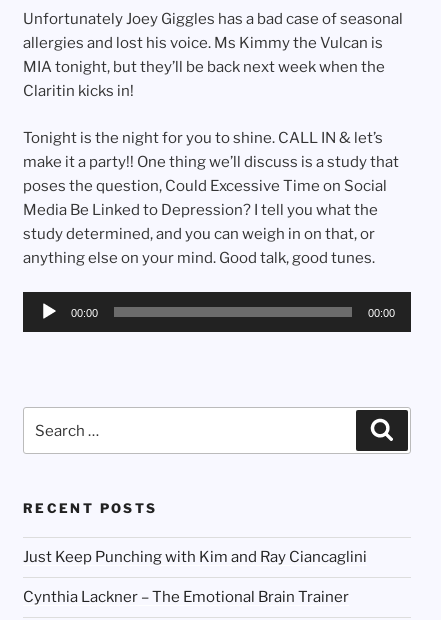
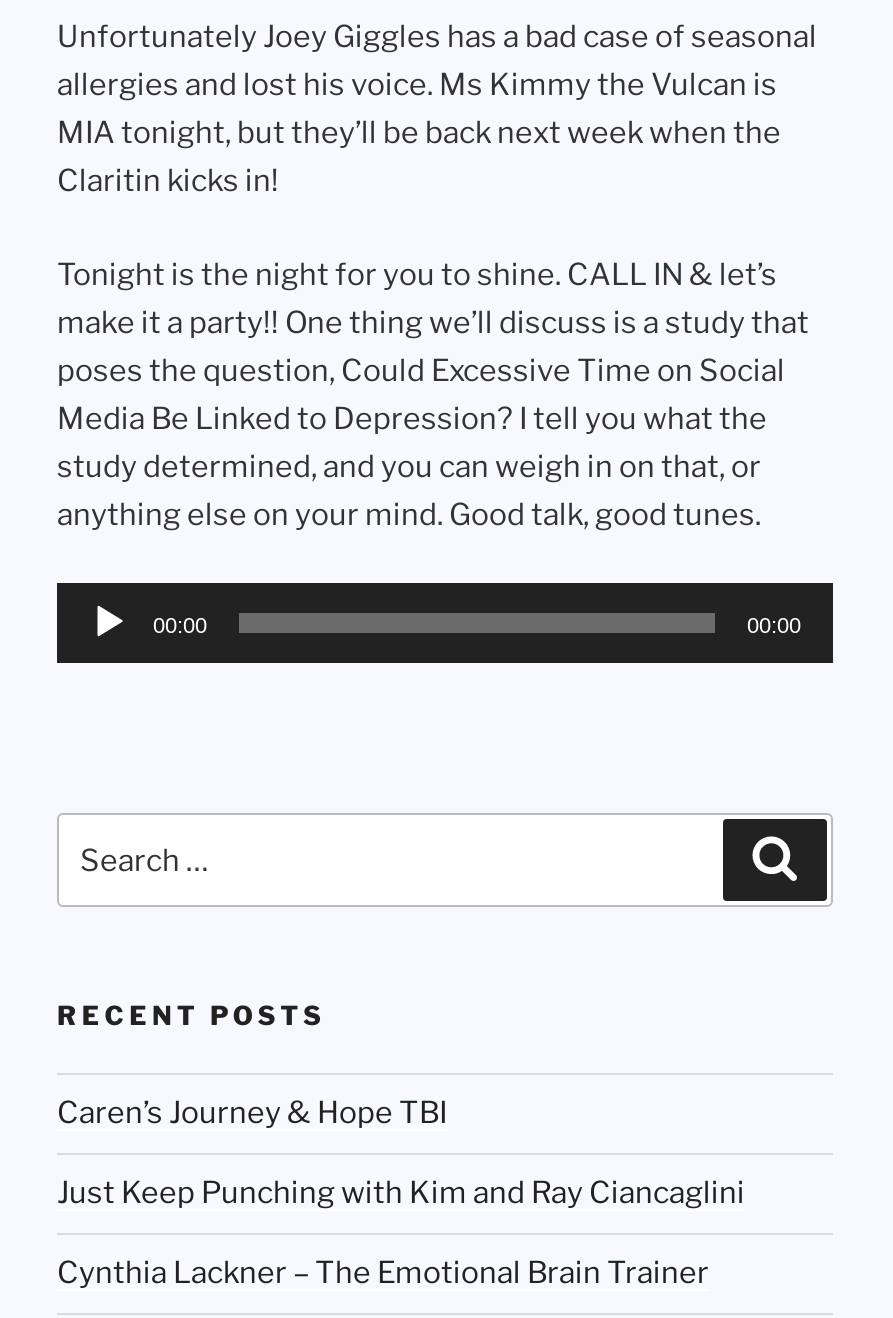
none -> [57,1095,447,1131] Caren’s Journey & Hope TBI

